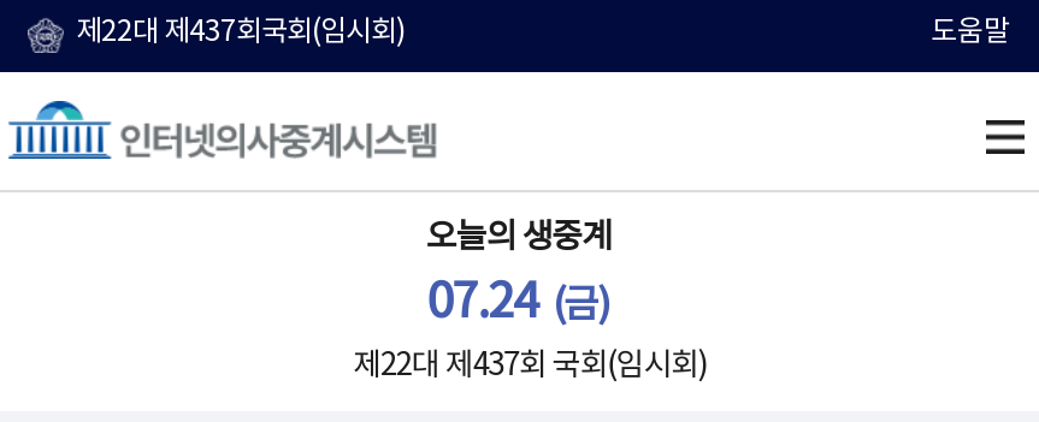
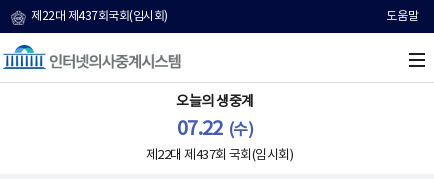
[427,277,611,332] 07.24 (금) -> [177,118,253,141] 07.22 (수)

